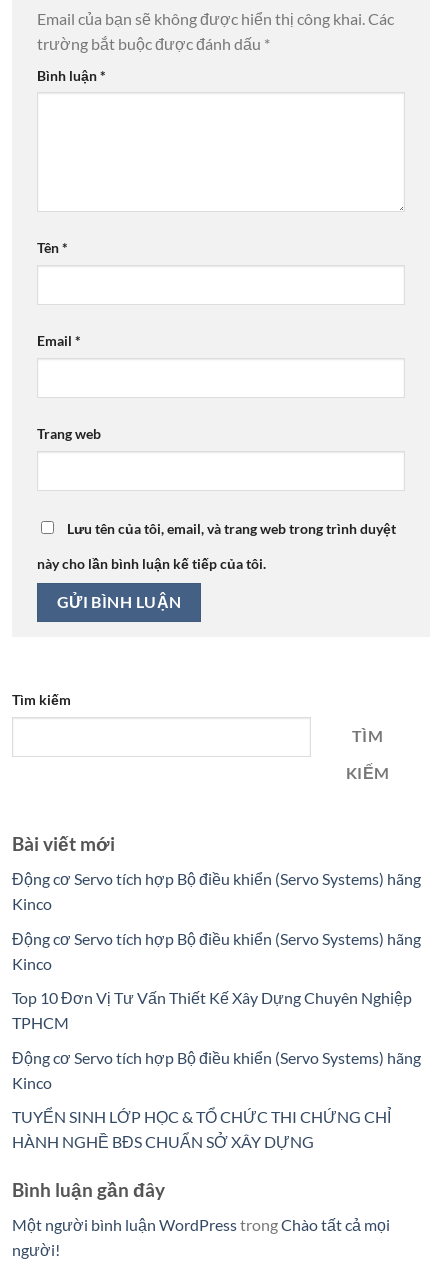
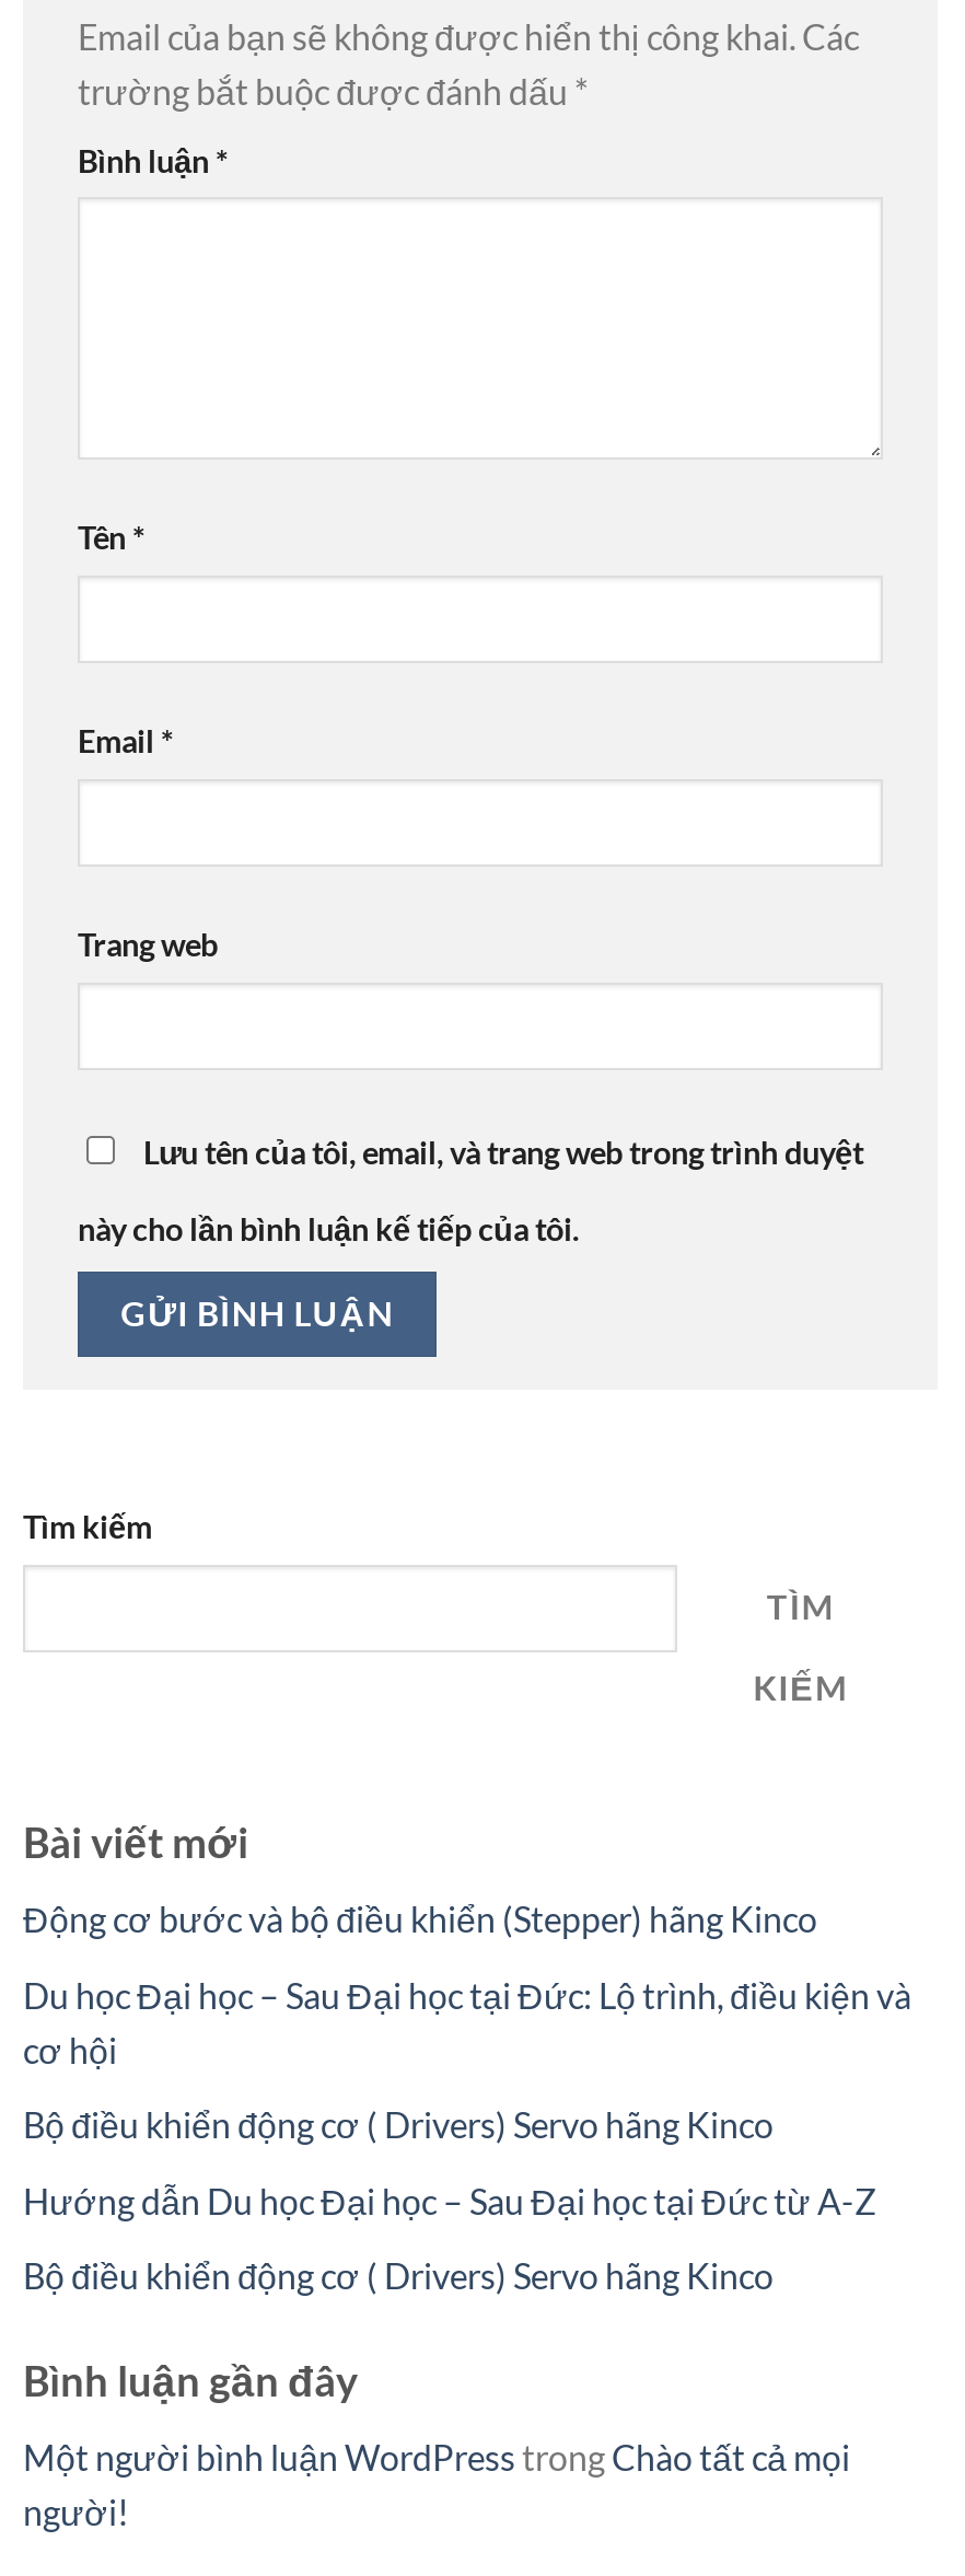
[12,869,421,913] Động cơ Servo tích hợp Bộ điều khiển (Servo Systems) hãng | Kinco -> [23,1898,817,1939] Động cơ bước và bộ điều khiển (Stepper) hãng Kinco
[12,929,421,973] Động cơ Servo tích hợp Bộ điều khiển (Servo Systems) hãng | Kinco -> [23,1973,911,2070] Du học Đại học – Sau Đại học tại Đức: Lộ trình, điều kiện và | cơ hội
[12,988,412,1032] Top 10 Đơn Vị Tư Vấn Thiết Kế Xây Dựng Chuyên Nghiệp | TPHCM -> [23,2104,774,2145] Bộ điều khiển động cơ ( Drivers) Servo hãng Kinco
[12,1048,421,1092] Động cơ Servo tích hợp Bộ điều khiển (Servo Systems) hãng | Kinco -> [23,2179,876,2221] Hướng dẫn Du học Đại học – Sau Đại học tại Đức từ A-Z
[12,1107,391,1151] TUYỂN SINH LỚP HỌC & TỔ CHỨC THI CHỨNG CHỈ | HÀNH NGHỀ BĐS CHUẨN SỞ XÂY DỰNG -> [23,2255,774,2297] Bộ điều khiển động cơ ( Drivers) Servo hãng Kinco

